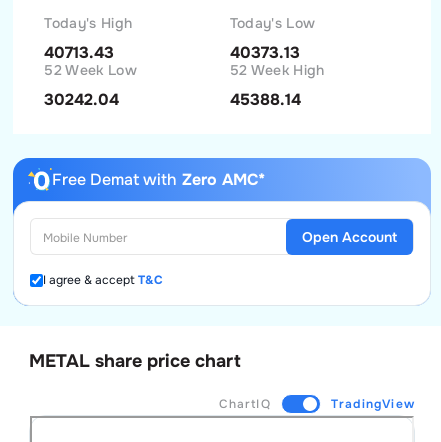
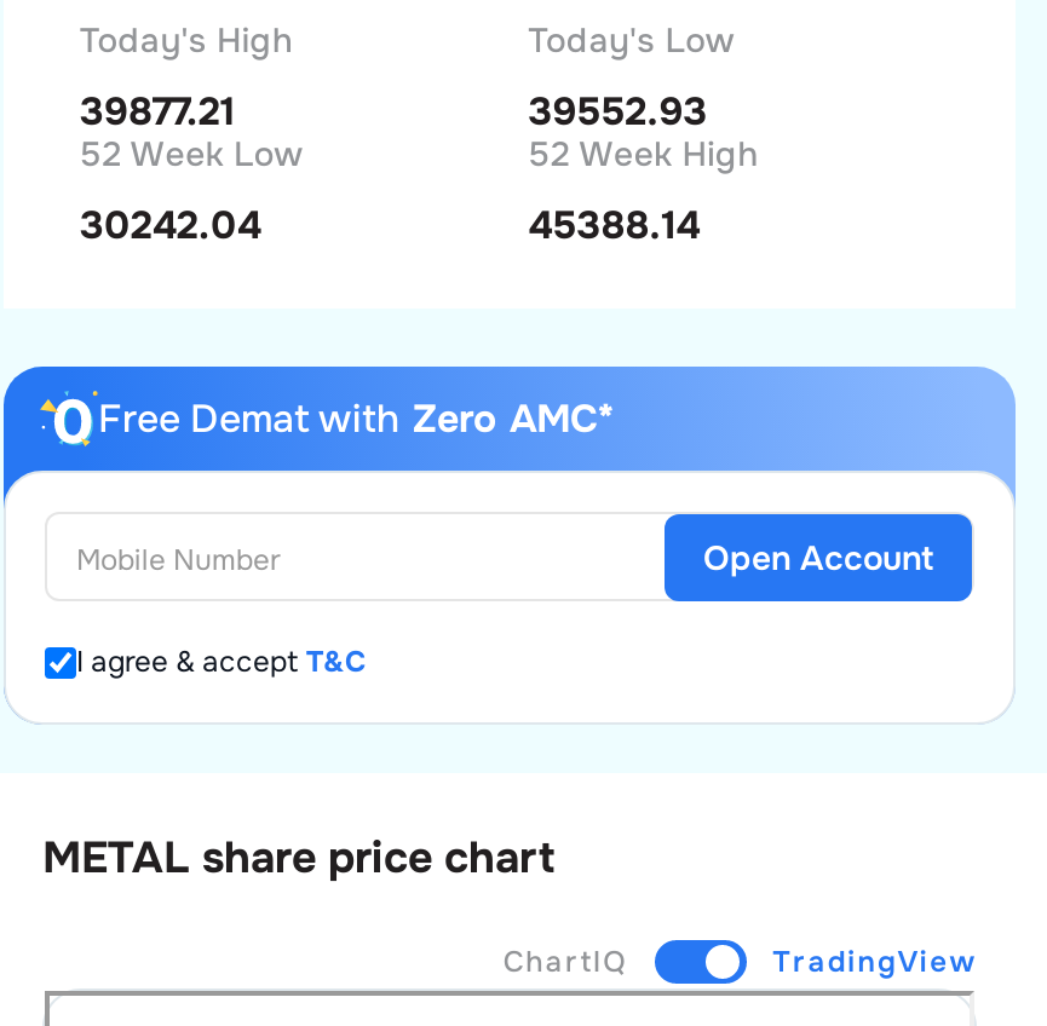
[44,42,114,63] 40713.43 -> [80,86,235,137] 39877.21
[230,42,300,63] 40373.13 -> [528,86,707,137] 39552.93

